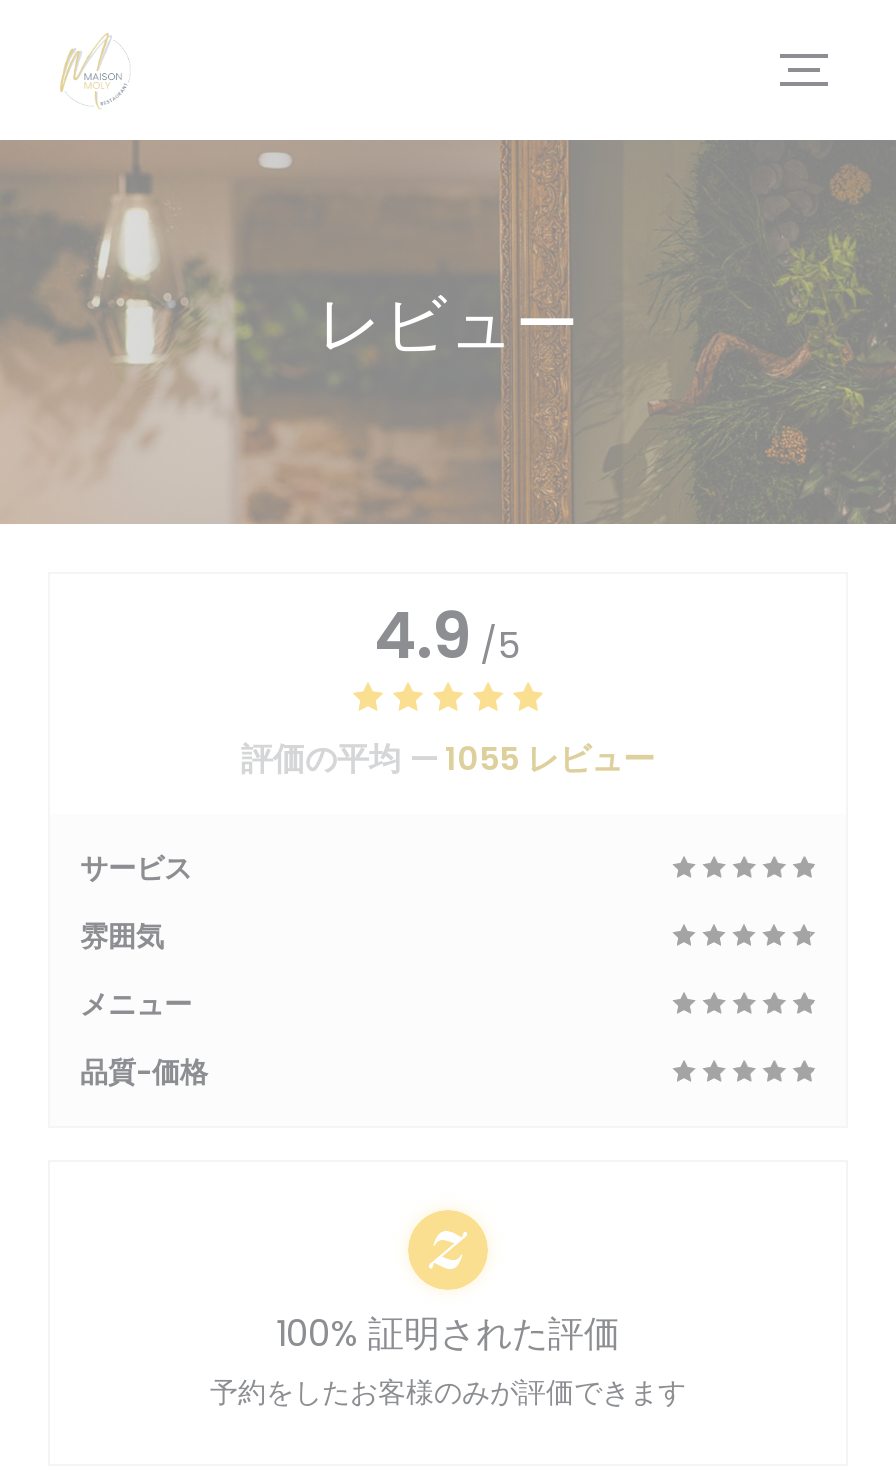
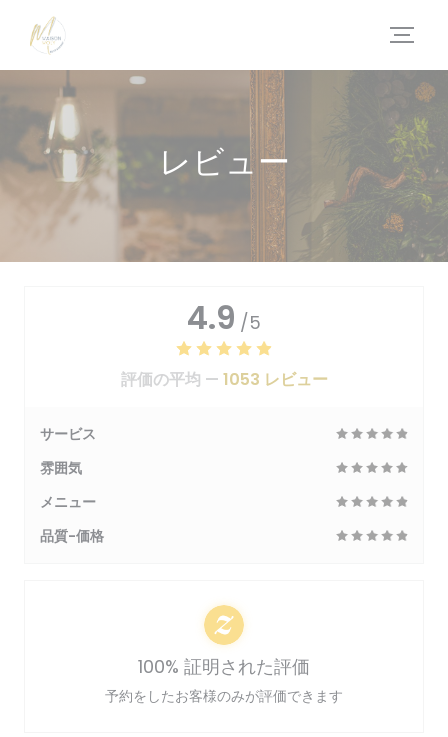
[241,736,655,782] 評価の平均 — 1055 レビュー -> [120,368,327,391] 評価の平均 — 1053 レビュー

